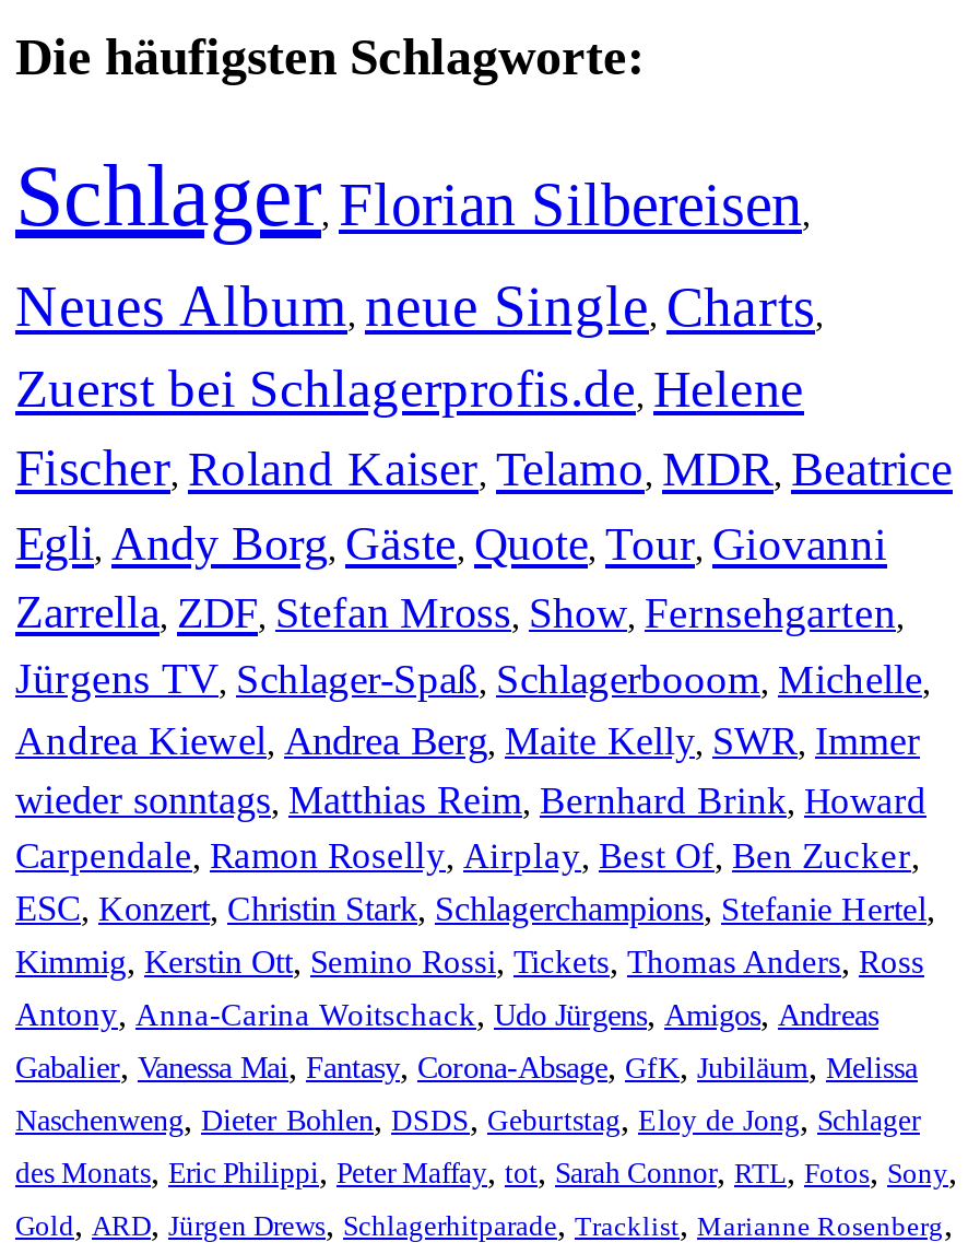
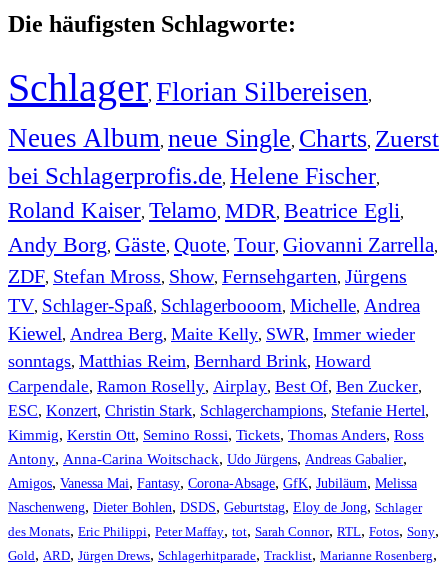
[15,996,878,1033] Antony, Anna-Carina Woitschack, Udo Jürgens, Amigos, Andreas -> [8,450,407,467] Antony, Anna-Carina Woitschack, Udo Jürgens, Andreas Gabalier,
[15,1048,918,1085] Gabalier, Vanessa Mai, Fantasy, Corona-Absage, GfK, Jubiläum, Melissa -> [8,474,417,491] Amigos, Vanessa Mai, Fantasy, Corona-Absage, GfK, Jubiläum, Melissa

